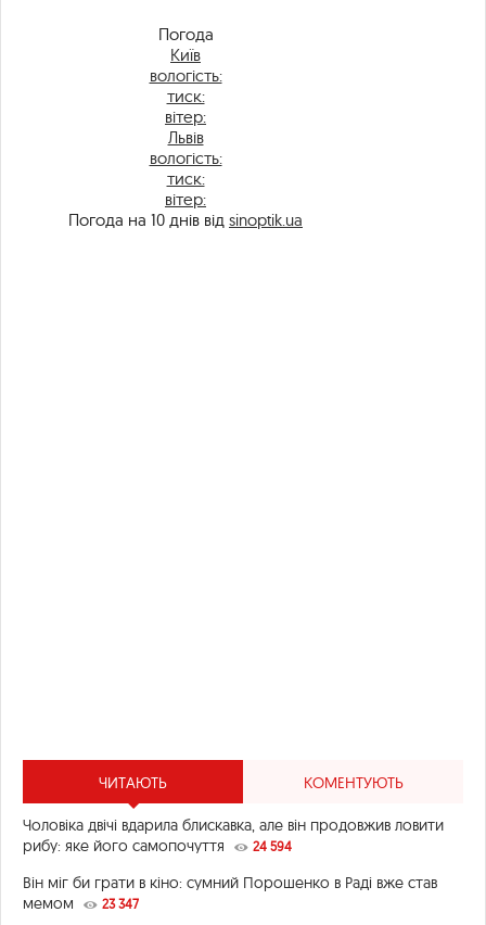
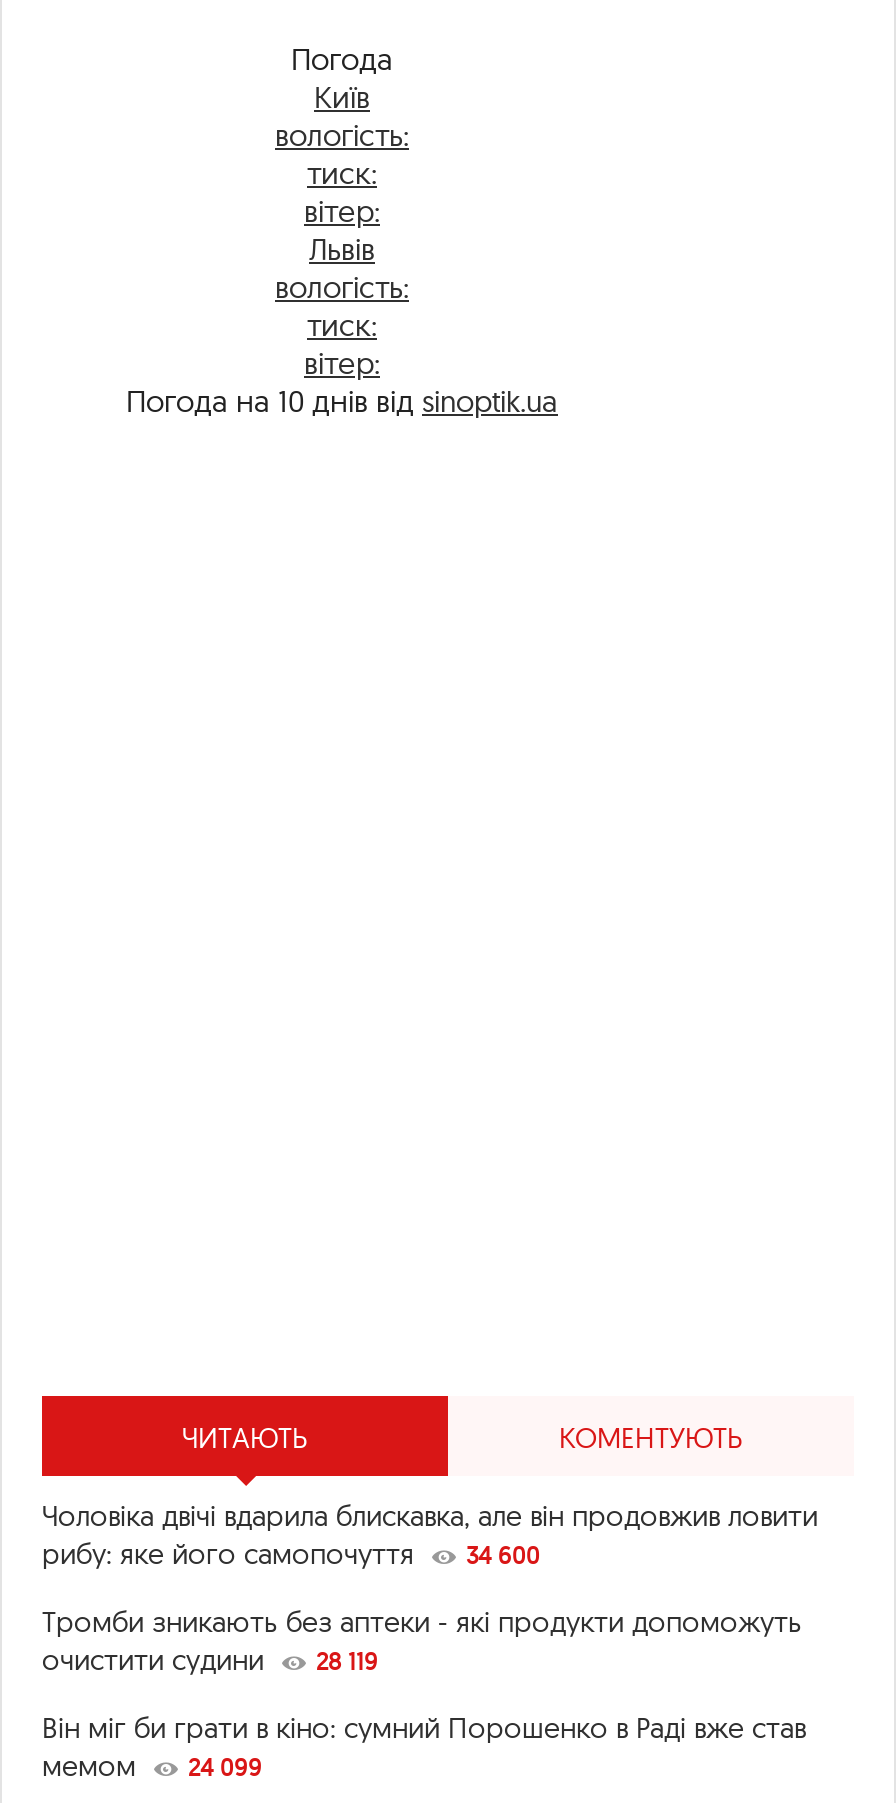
[253,838,292,855] 24 594 -> [42,1540,802,1678] 34 600 | Тромби зникають без аптеки - які продукти допоможуть | очистити судини | 28 119
[23,894,139,913] мемом 23 347 -> [42,1748,262,1784] мемом 24 099

